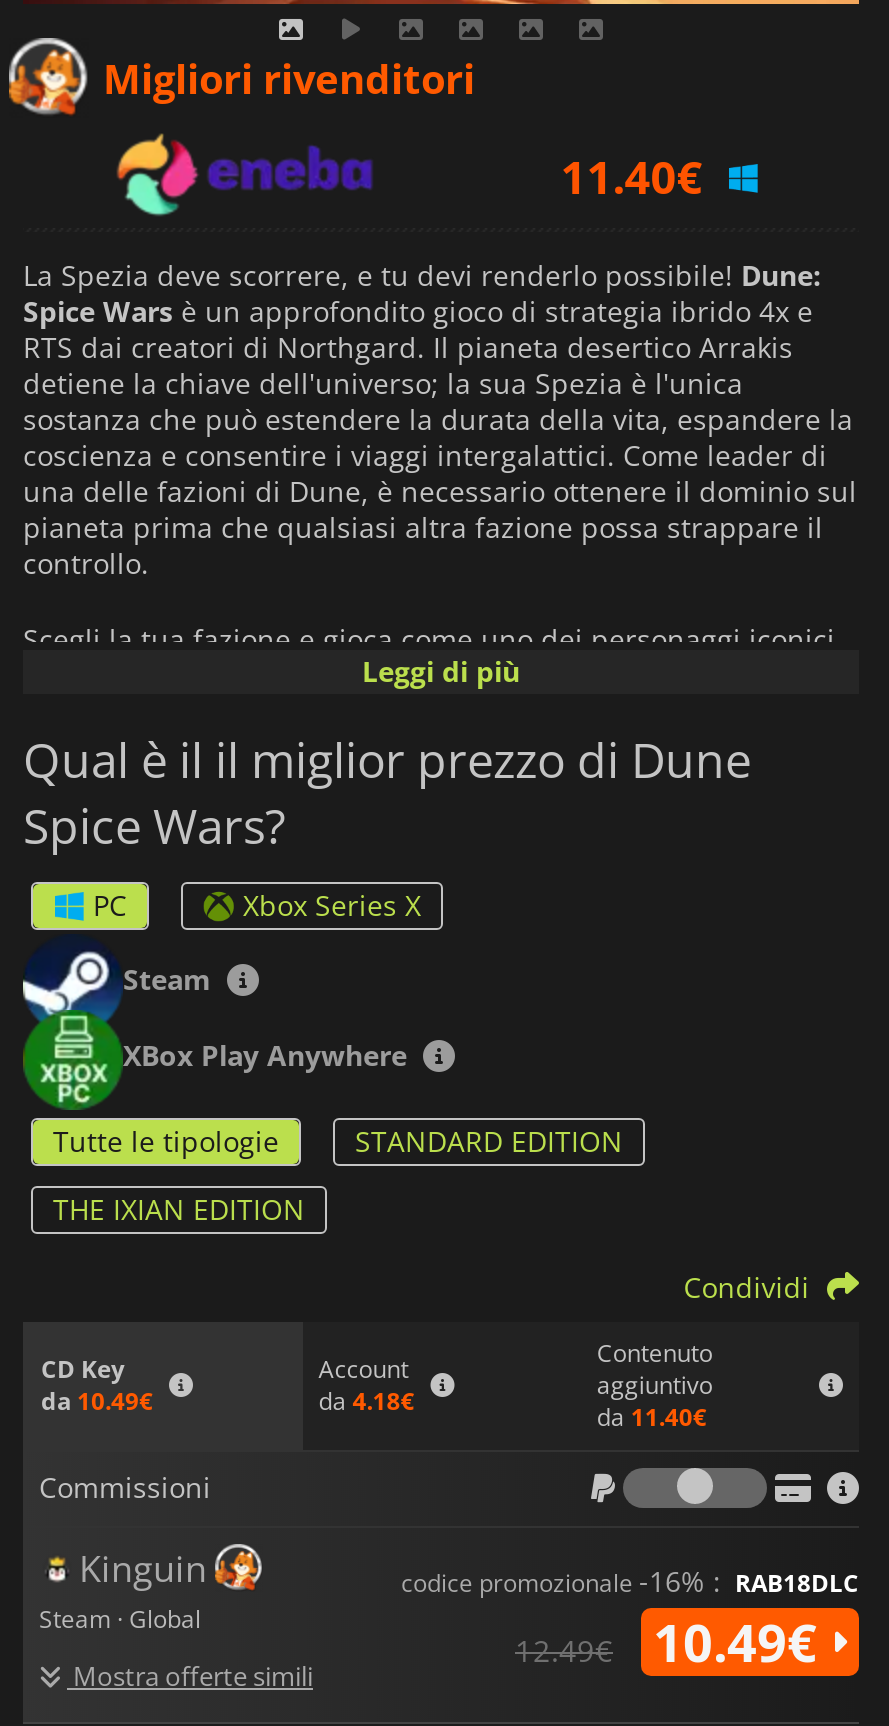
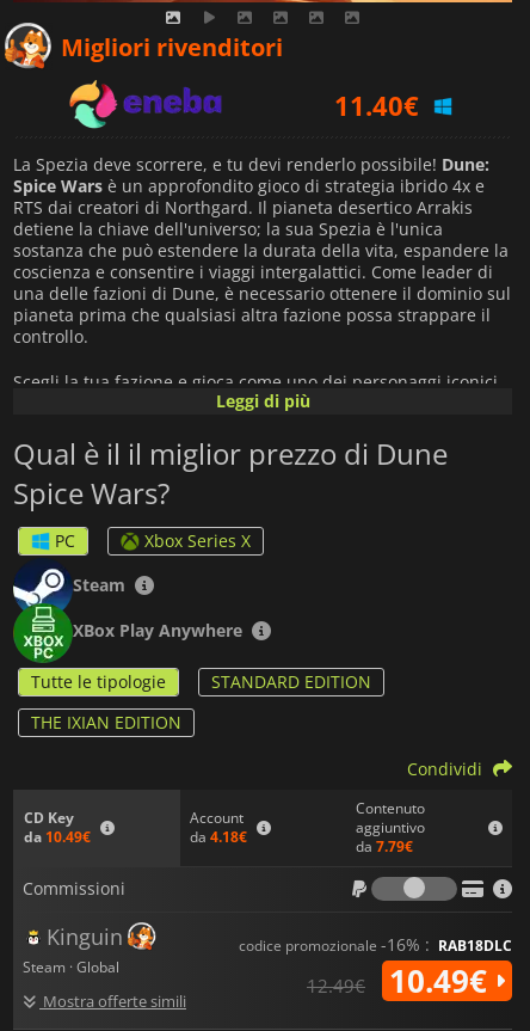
[597,1399,707,1433] da11.40€ -> [356,836,413,856] da7.79€

